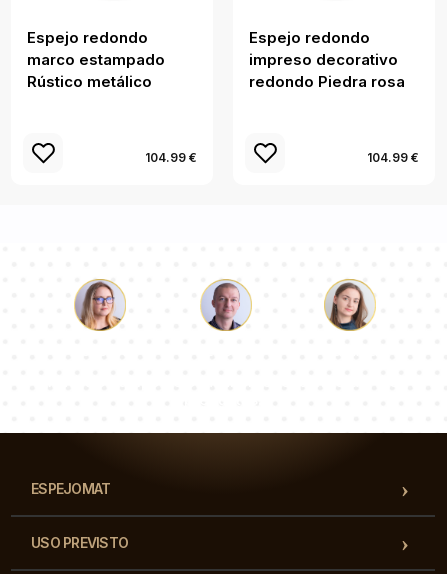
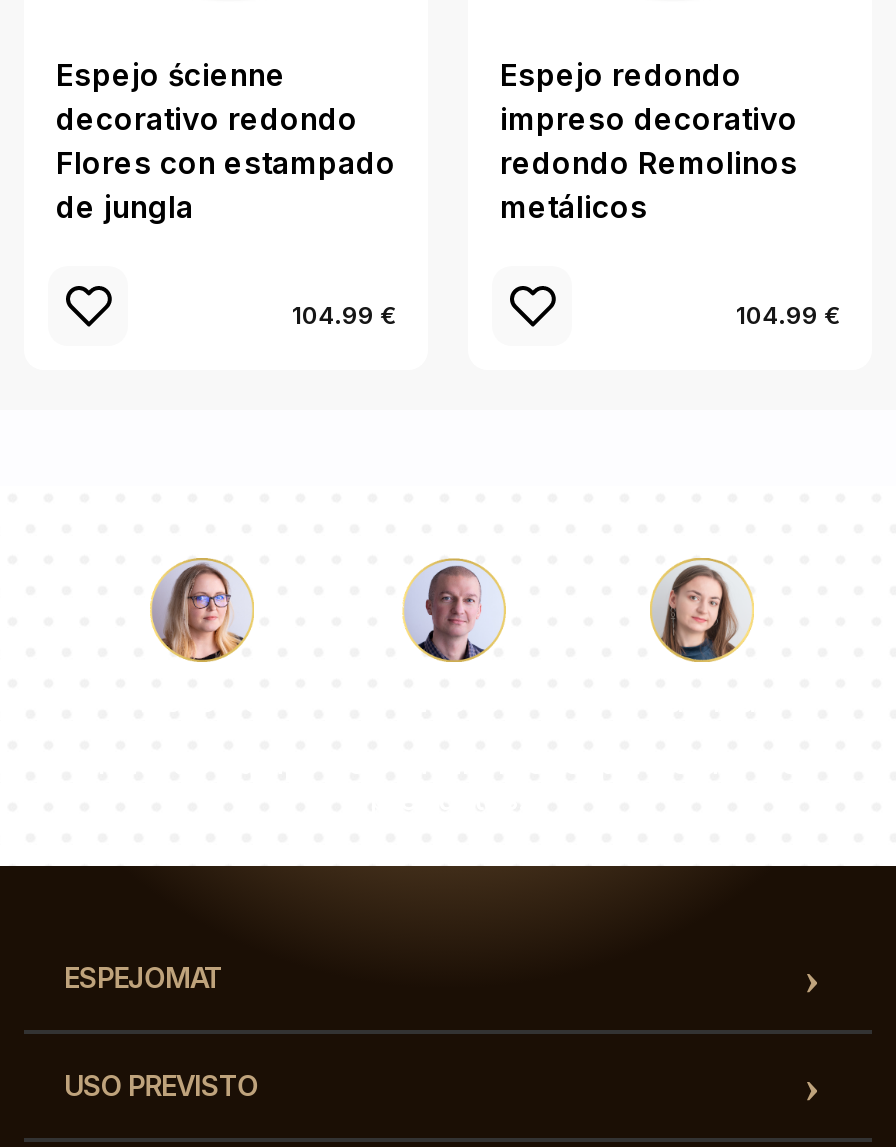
[27,28,165,91] Espejo redondo | marco estampado | Rústico metálico -> [56,56,396,226] Espejo ścienne | decorativo redondo | Flores con estampado | de jungla
[249,72,405,91] redondo Piedra rosa -> [500,144,798,226] redondo Remolinos | metálicos

